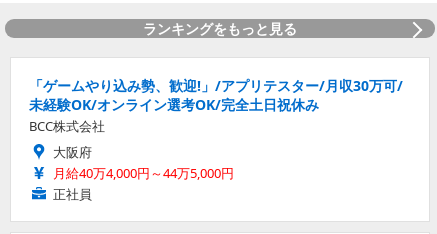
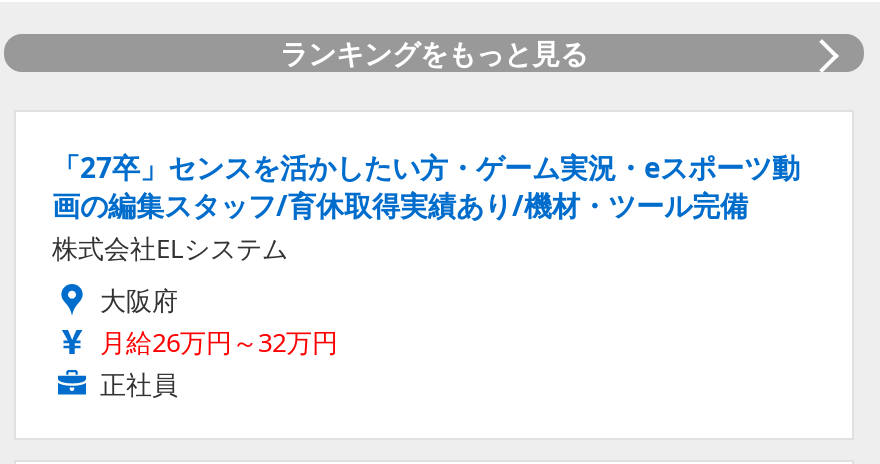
[29,76,403,135] 「ゲームやり込み勢、歓迎!」/アプリテスター/月収30万可/ | 未経験OK/オンライン選考OK/完全土日祝休み | BCC株式会社 -> [52,148,800,266] 「27卒」センスを活かしたい方・ゲーム実況・eスポーツ動 | 画の編集スタッフ/育休取得実績あり/機材・ツール完備 | 株式会社ELシステム
[53,164,234,182] 月給40万4,000円～44万5,000円 -> [100,324,338,360] 月給26万円～32万円

